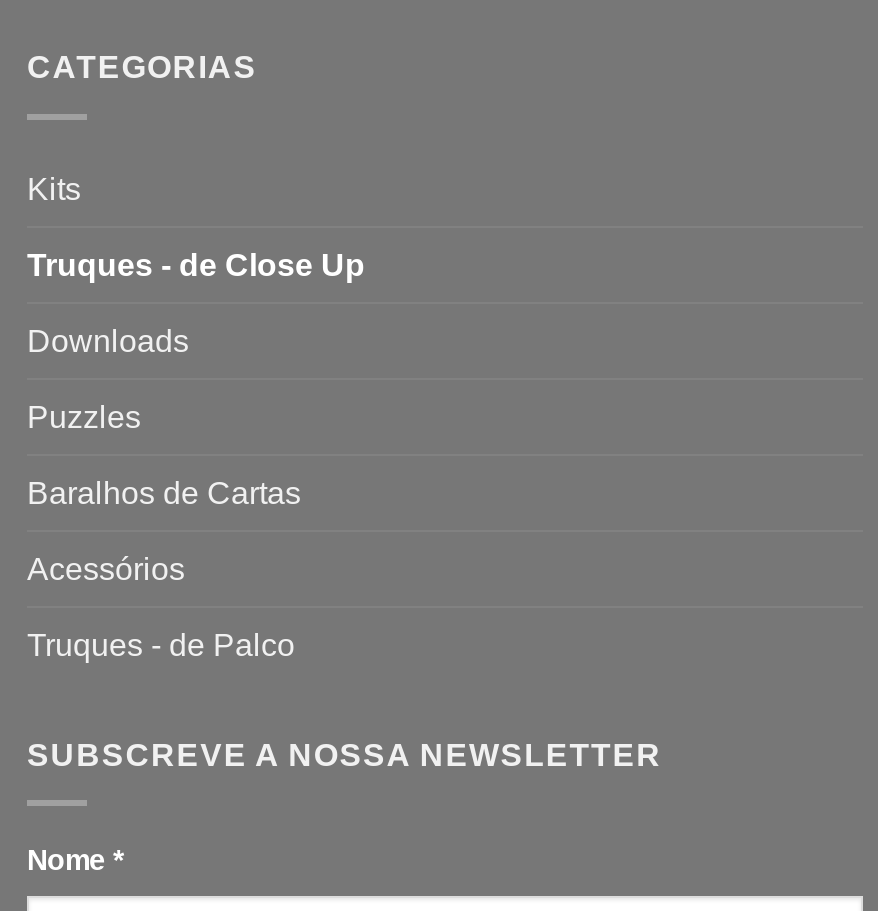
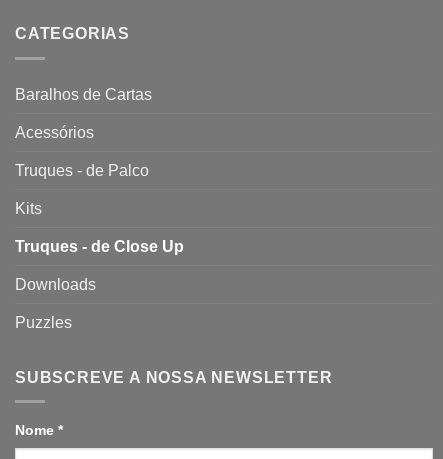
moved [27,171,365,433] -> [15,200,184,331]: Kits | Truques - de Close Up | Downloads | Puzzles
moved [27,475,301,661] -> [15,86,152,179]: Baralhos de Cartas | Acessórios | Truques - de Palco

